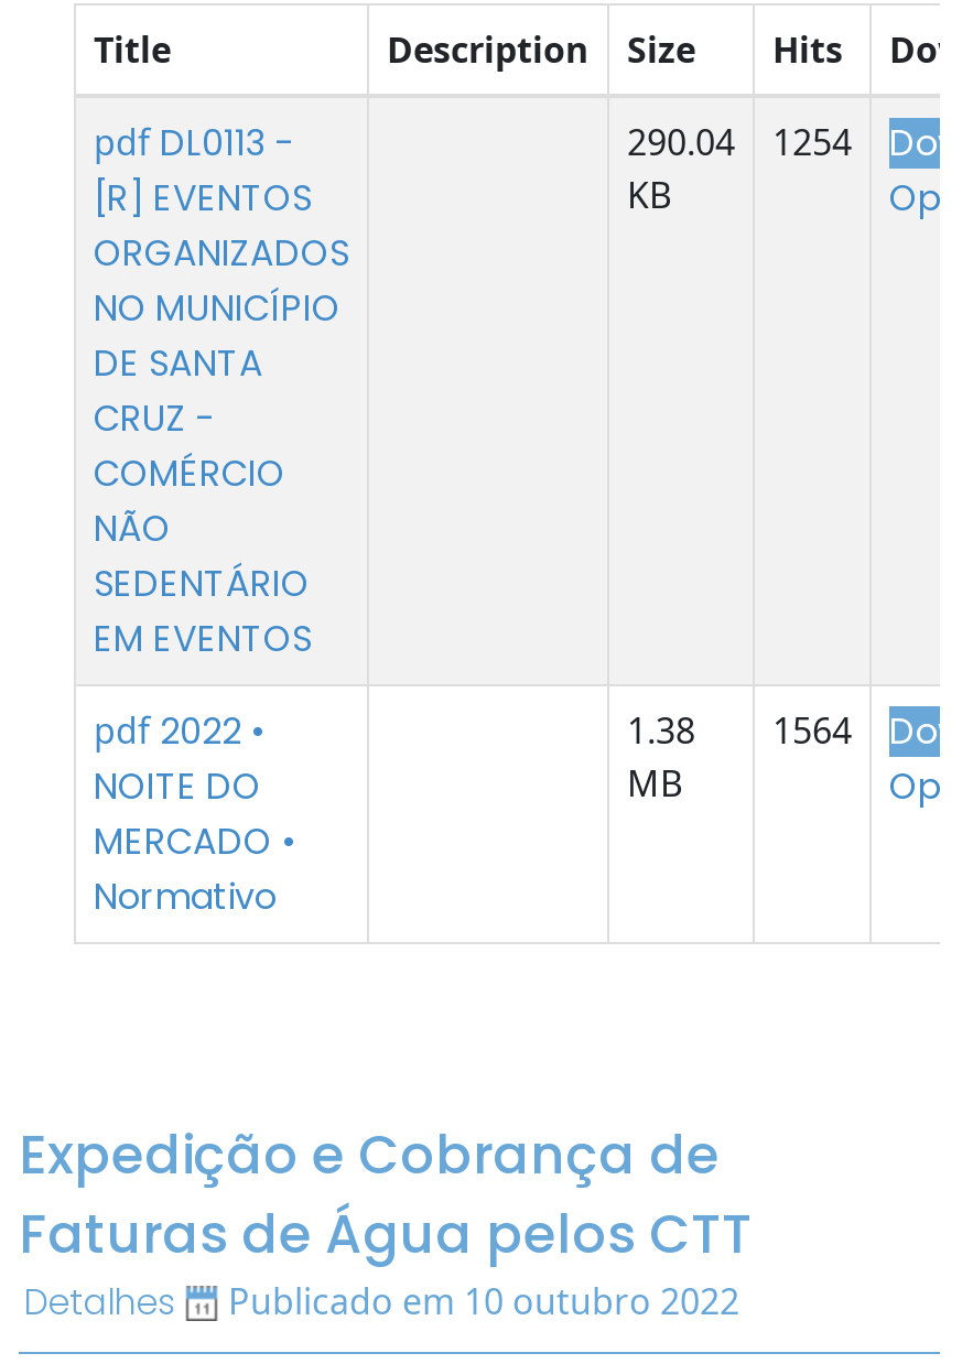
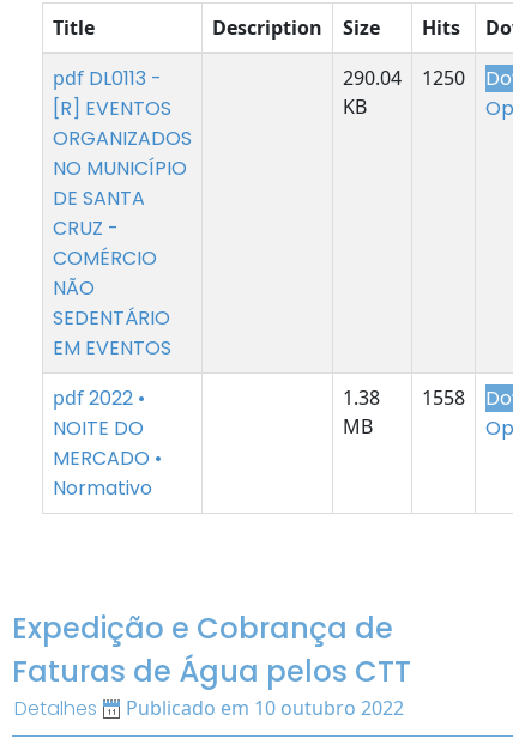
[772,119,852,167] 1254 -> [422,65,465,91] 1250
[772,707,852,755] 1564 -> [422,385,465,411] 1558

